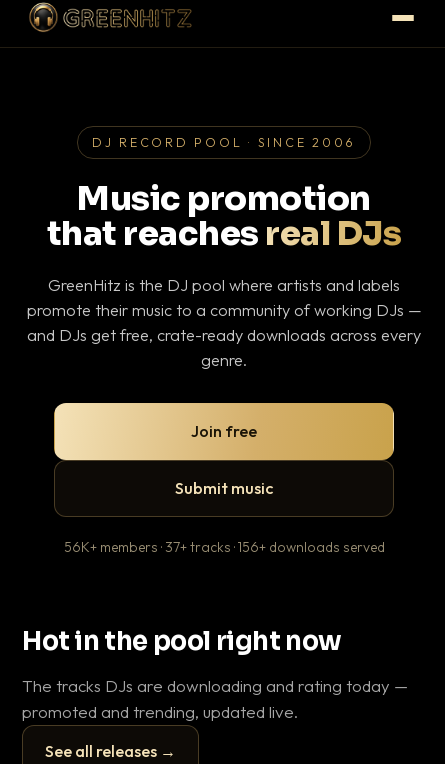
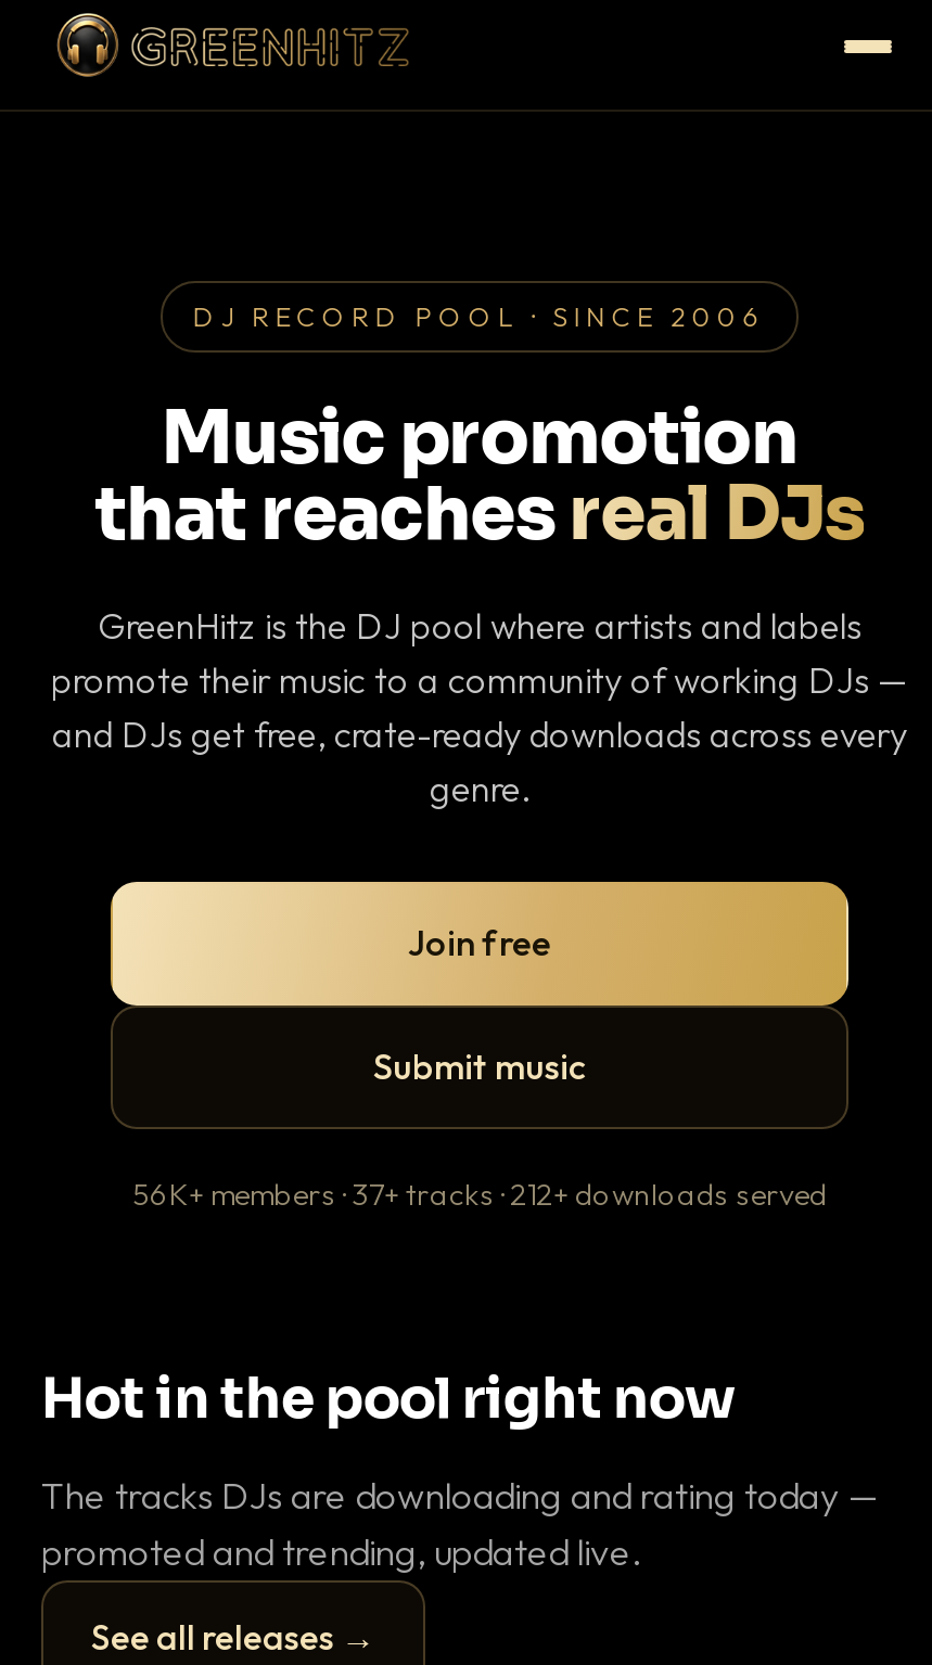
[63,538,384,556] 56K+ members · 37+ tracks · 156+ downloads served -> [132,1175,827,1214] 56K+ members · 37+ tracks · 212+ downloads served

